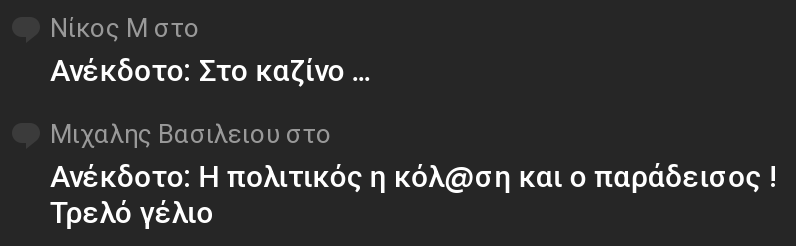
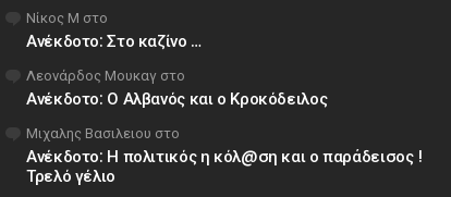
none -> [26,65,327,109] Λεονάρδος Μουκαγ στο | Ανέκδοτο: Ο Αλβανός και ο Κροκόδειλος

